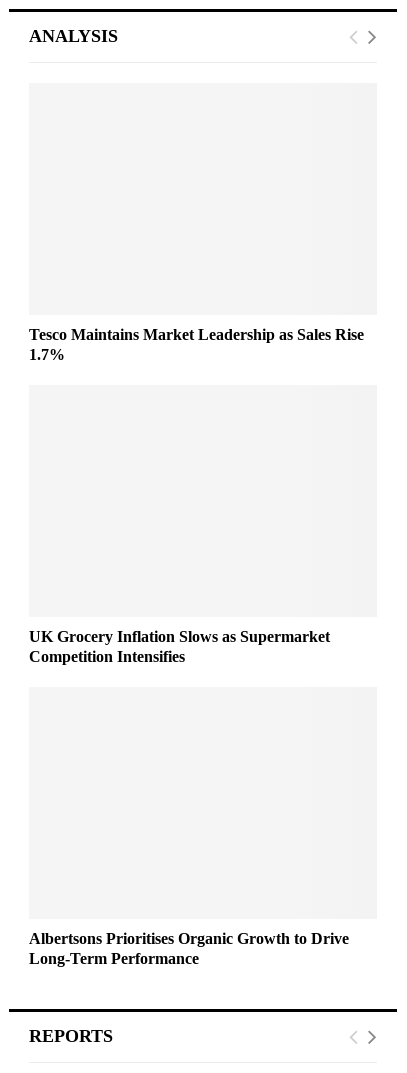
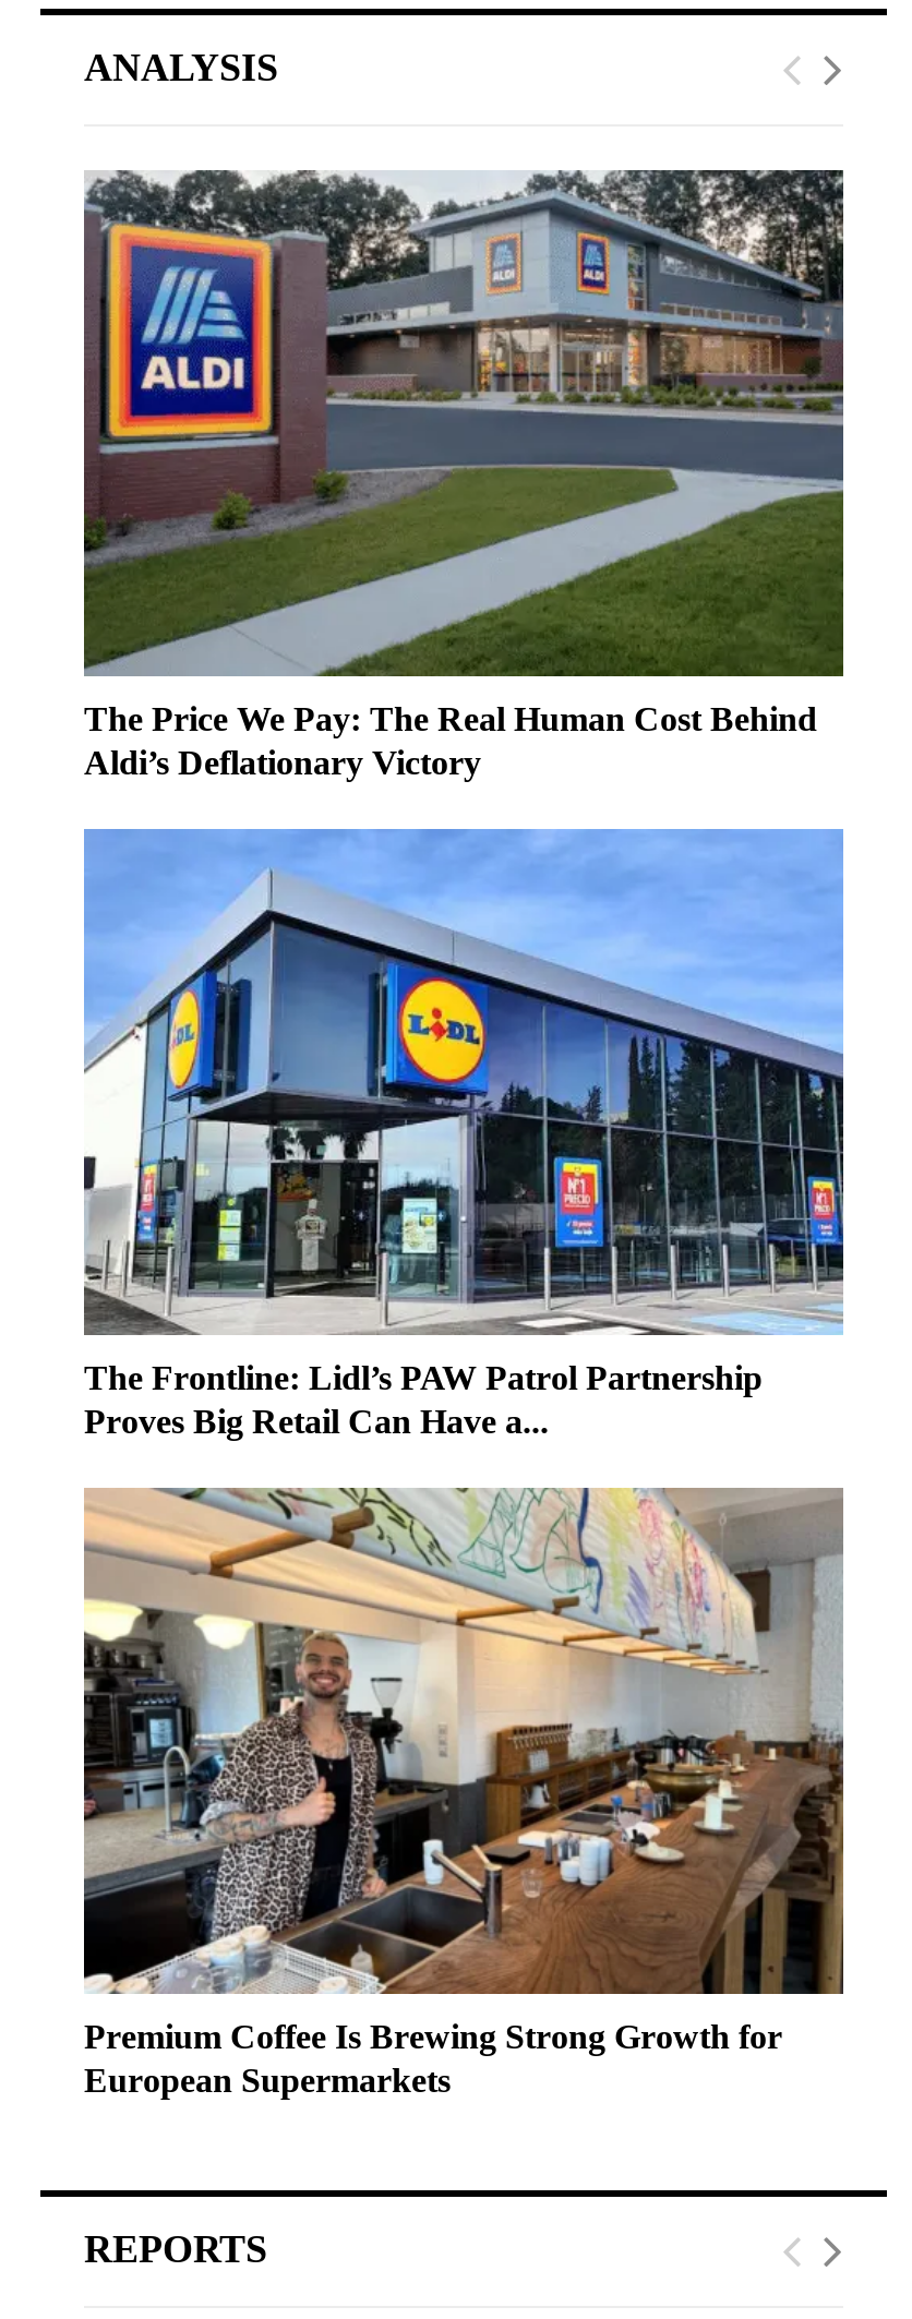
none -> [82,168,845,678] [image]
none -> [82,827,845,1337] [image]
none -> [82,1486,845,1996] [image]
[29,326,364,363] Tesco Maintains Market Leadership as Sales Rise | 1.7% -> [84,699,817,780] The Price We Pay: The Real Human Cost Behind | Aldi’s Deflationary Victory
[29,628,330,665] UK Grocery Inflation Slows as Supermarket | Competition Intensifies -> [84,1358,763,1439] The Frontline: Lidl’s PAW Patrol Partnership | Proves Big Retail Can Have a...
[29,930,349,967] Albertsons Prioritises Organic Growth to Drive | Long-Term Performance -> [84,2017,782,2098] Premium Coffee Is Brewing Strong Growth for | European Supermarkets

